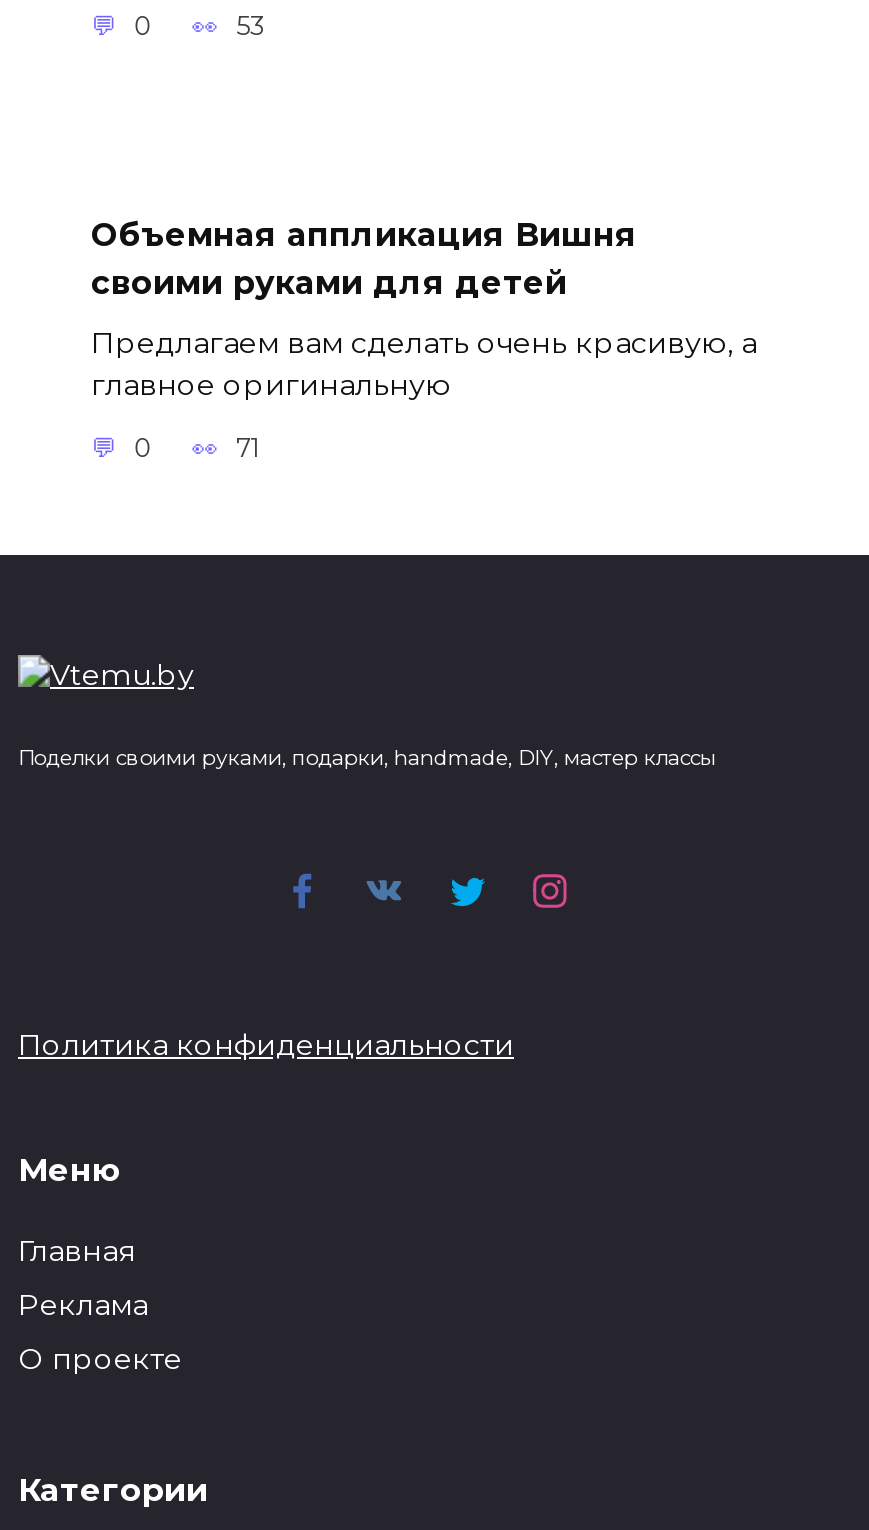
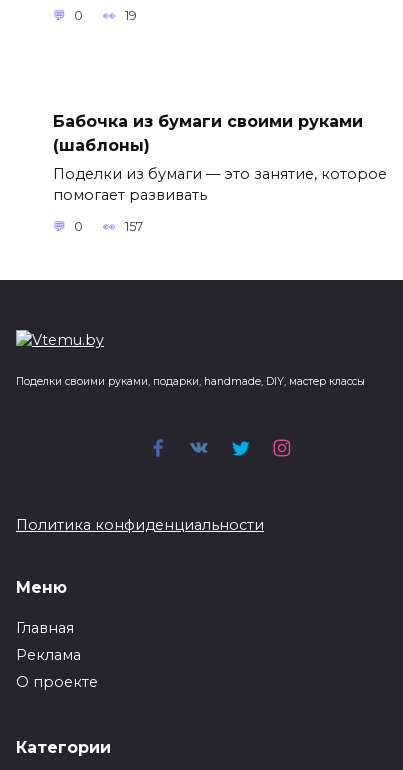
[236,12,266,42] 53 -> [125,8,137,23] 19
[91,218,637,304] Объемная аппликация Вишня | своими руками для детей -> [52,111,362,154] Бабочка из бумаги своими руками | (шаблоны)
[91,324,757,402] Предлагаем вам сделать очень красивую, а | главное оригинальную -> [52,165,386,204] Поделки из бумаги — это занятие, которое | помогает развивать
[236,433,258,463] 71 -> [125,219,143,234] 157

